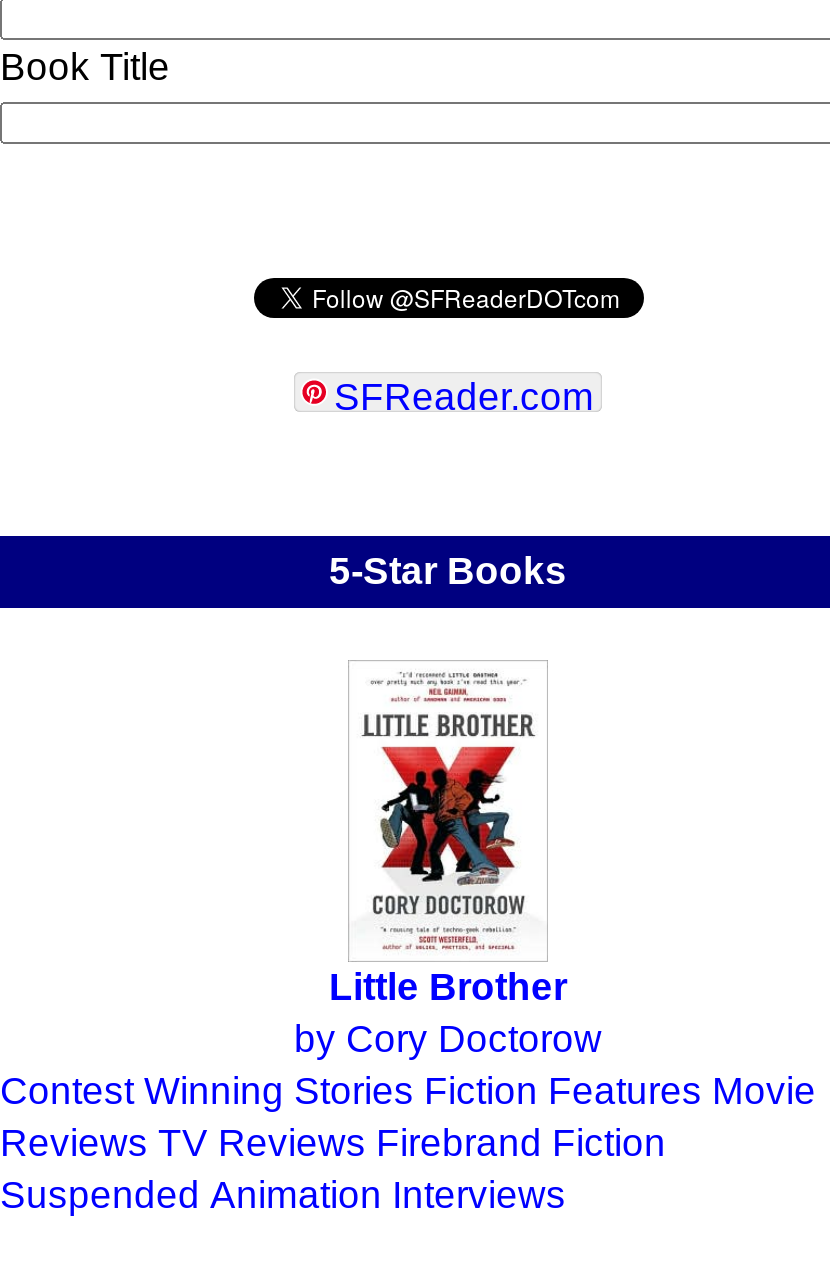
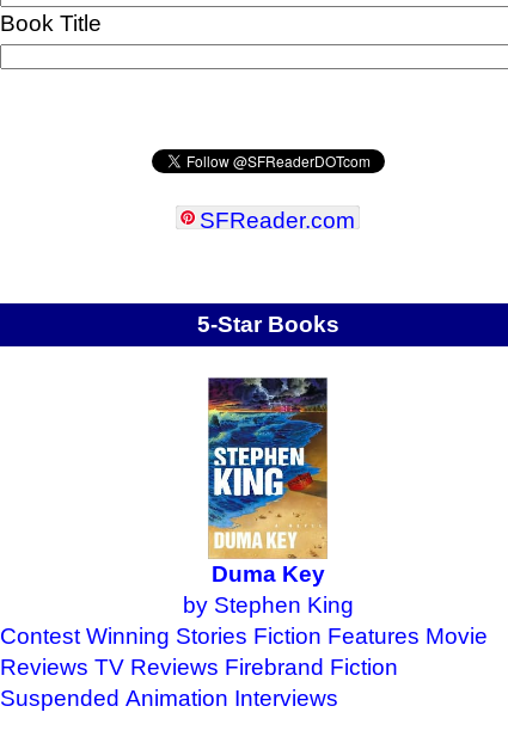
[294,662,602,1059] [image] | Little Brother | by Cory Doctorow -> [182,377,353,617] [image] | Duma Key | by Stephen King

